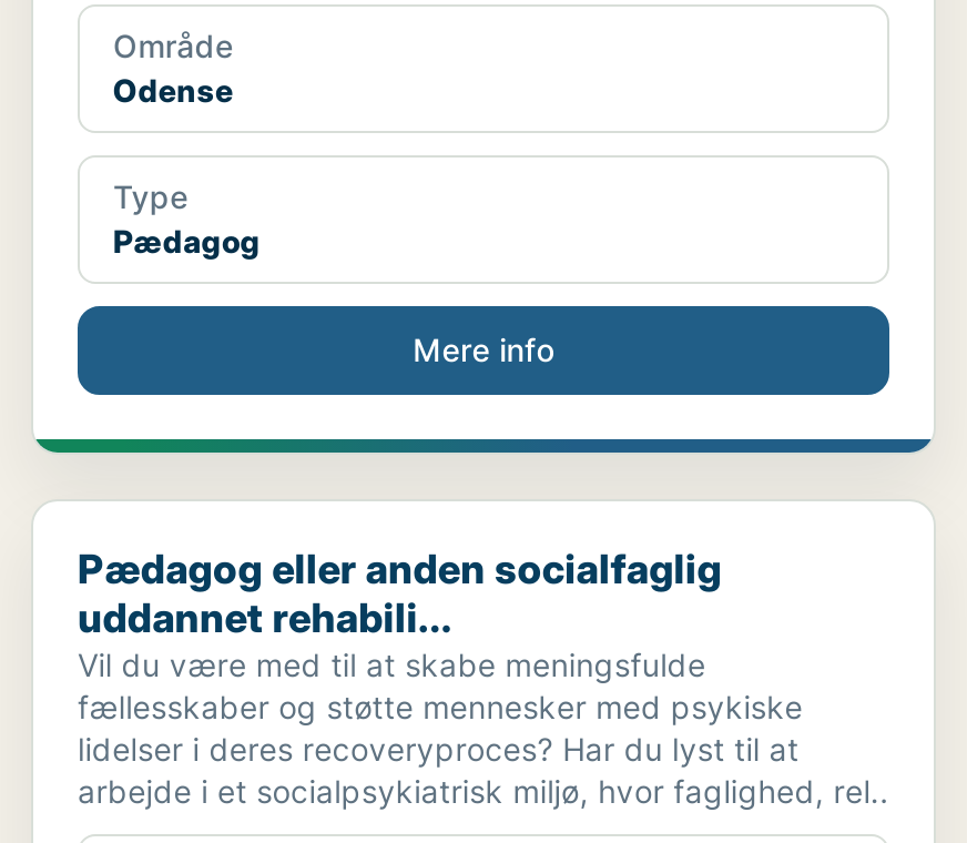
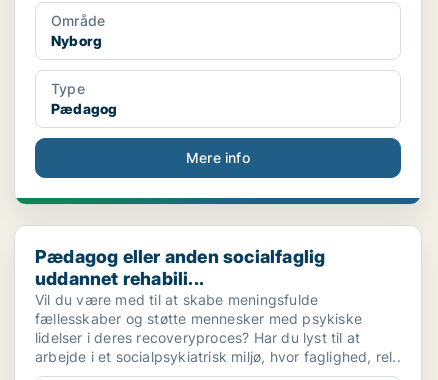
[113,71,233,109] Odense -> [51,32,102,49] Nyborg

